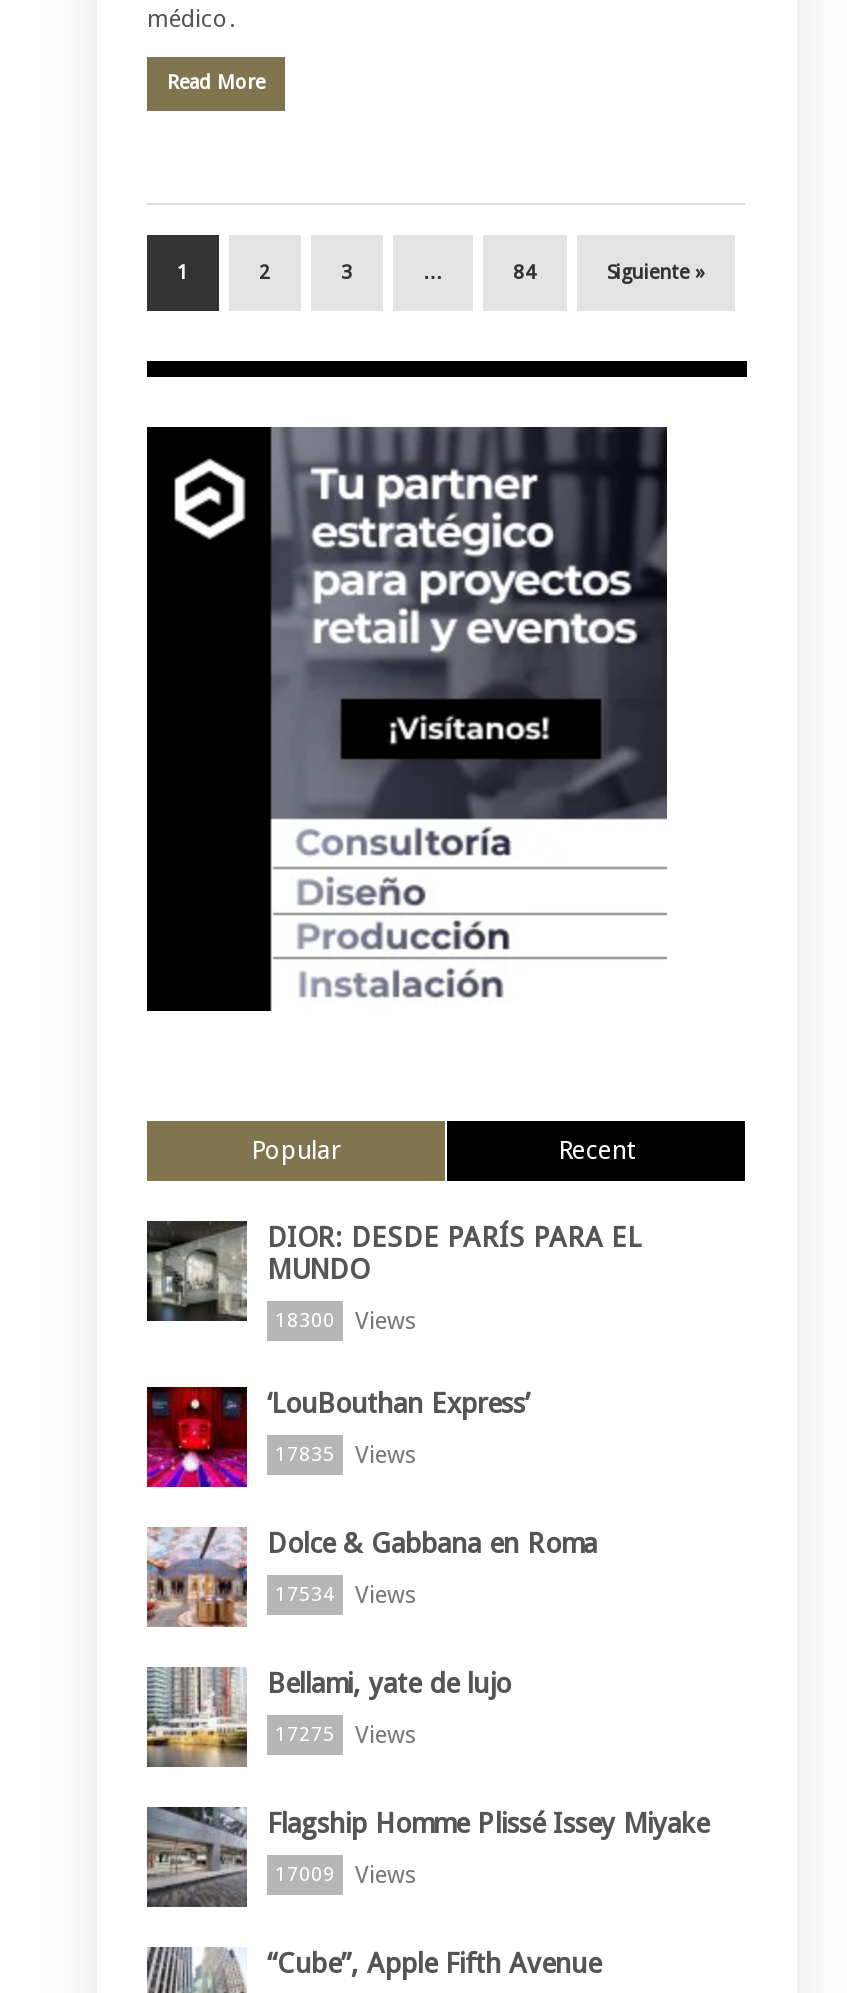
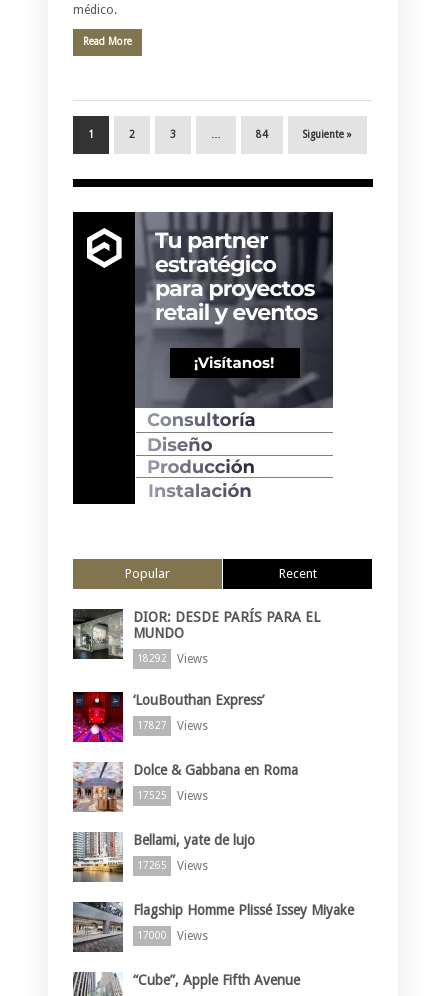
[275,1306,417,1334] 18300 Views -> [137,652,208,666] 18292 Views
[275,1440,417,1468] 17835 Views -> [137,719,208,733] 17827 Views
[275,1580,417,1608] 17534 Views -> [137,789,208,803] 17525 Views
[275,1720,417,1748] 17275 Views -> [137,859,208,873] 17265 Views
[275,1860,417,1888] 17009 Views -> [137,929,208,943] 17000 Views

